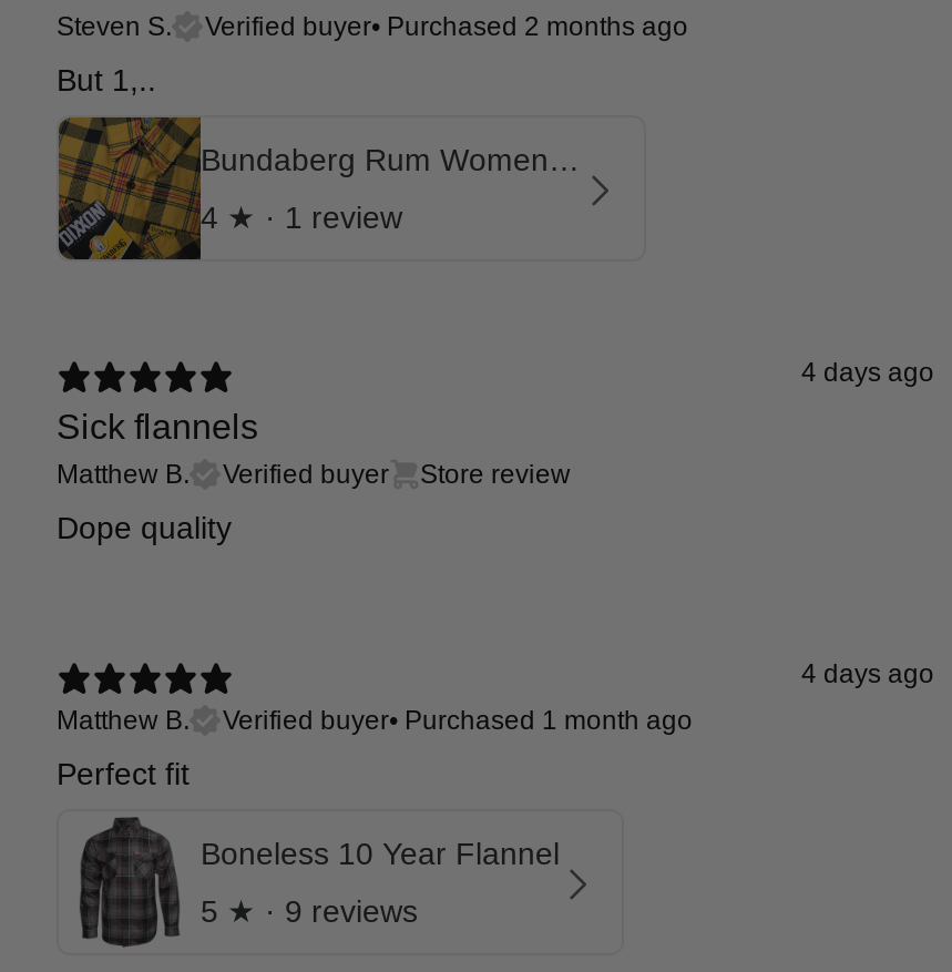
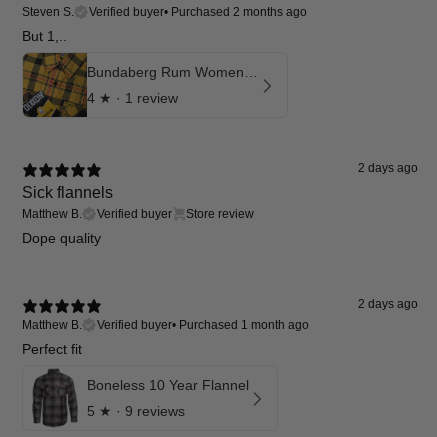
[801,358,934,389] 4 days ago -> [358,161,418,175] 2 days ago
[801,659,934,690] 4 days ago -> [358,297,418,311] 2 days ago

